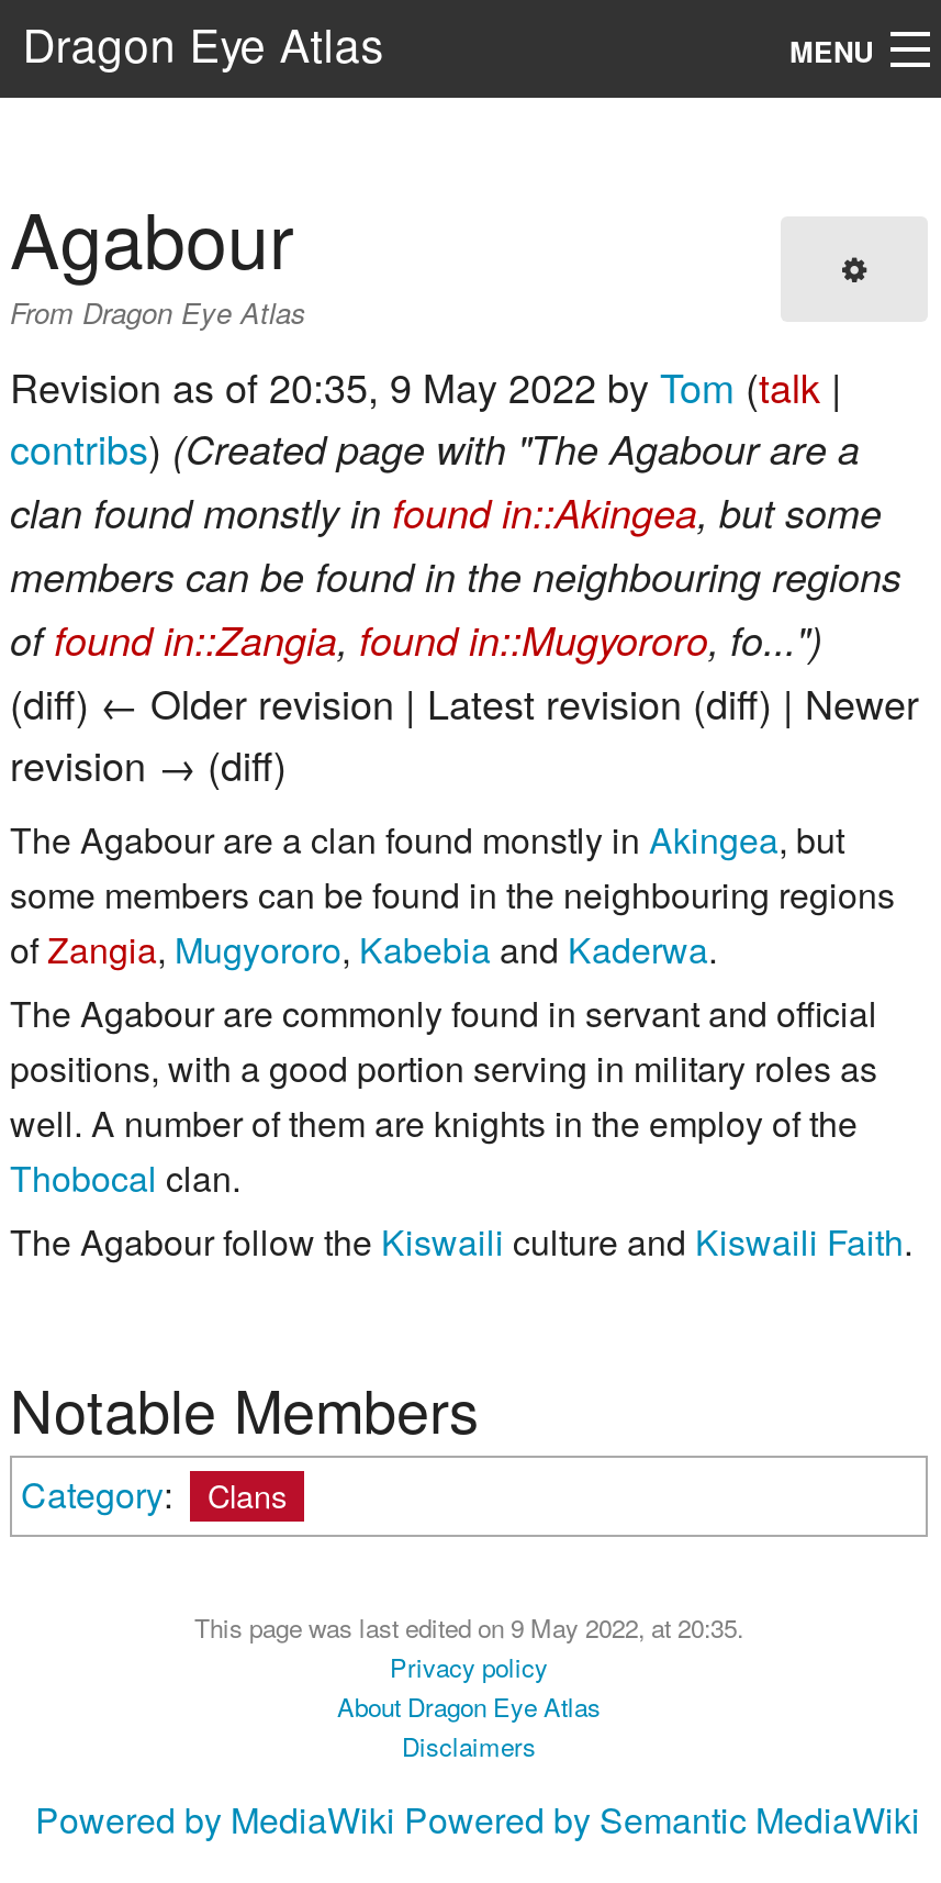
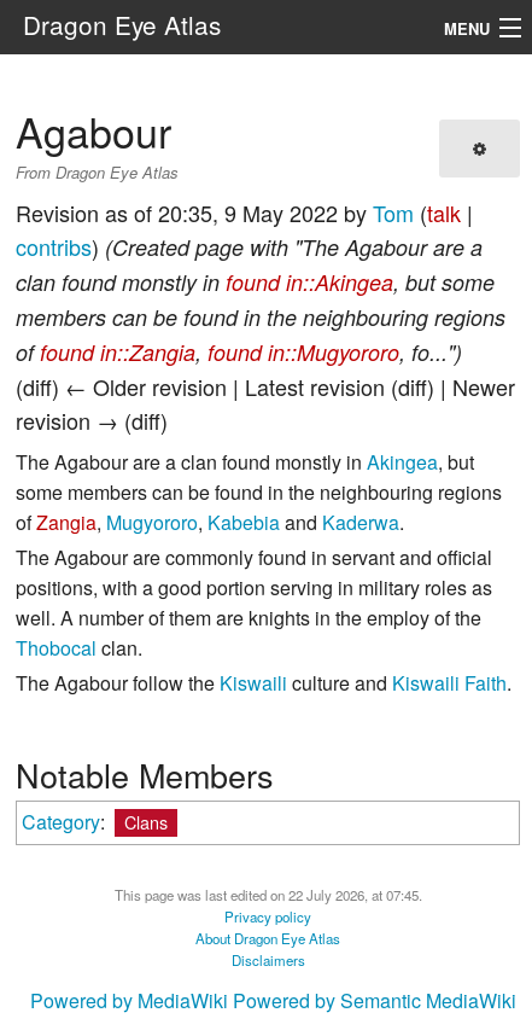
[194,1610,743,1645] This page was last edited on 9 May 2022, at 20:35. -> [114,885,422,905] This page was last edited on 22 July 2026, at 07:45.

